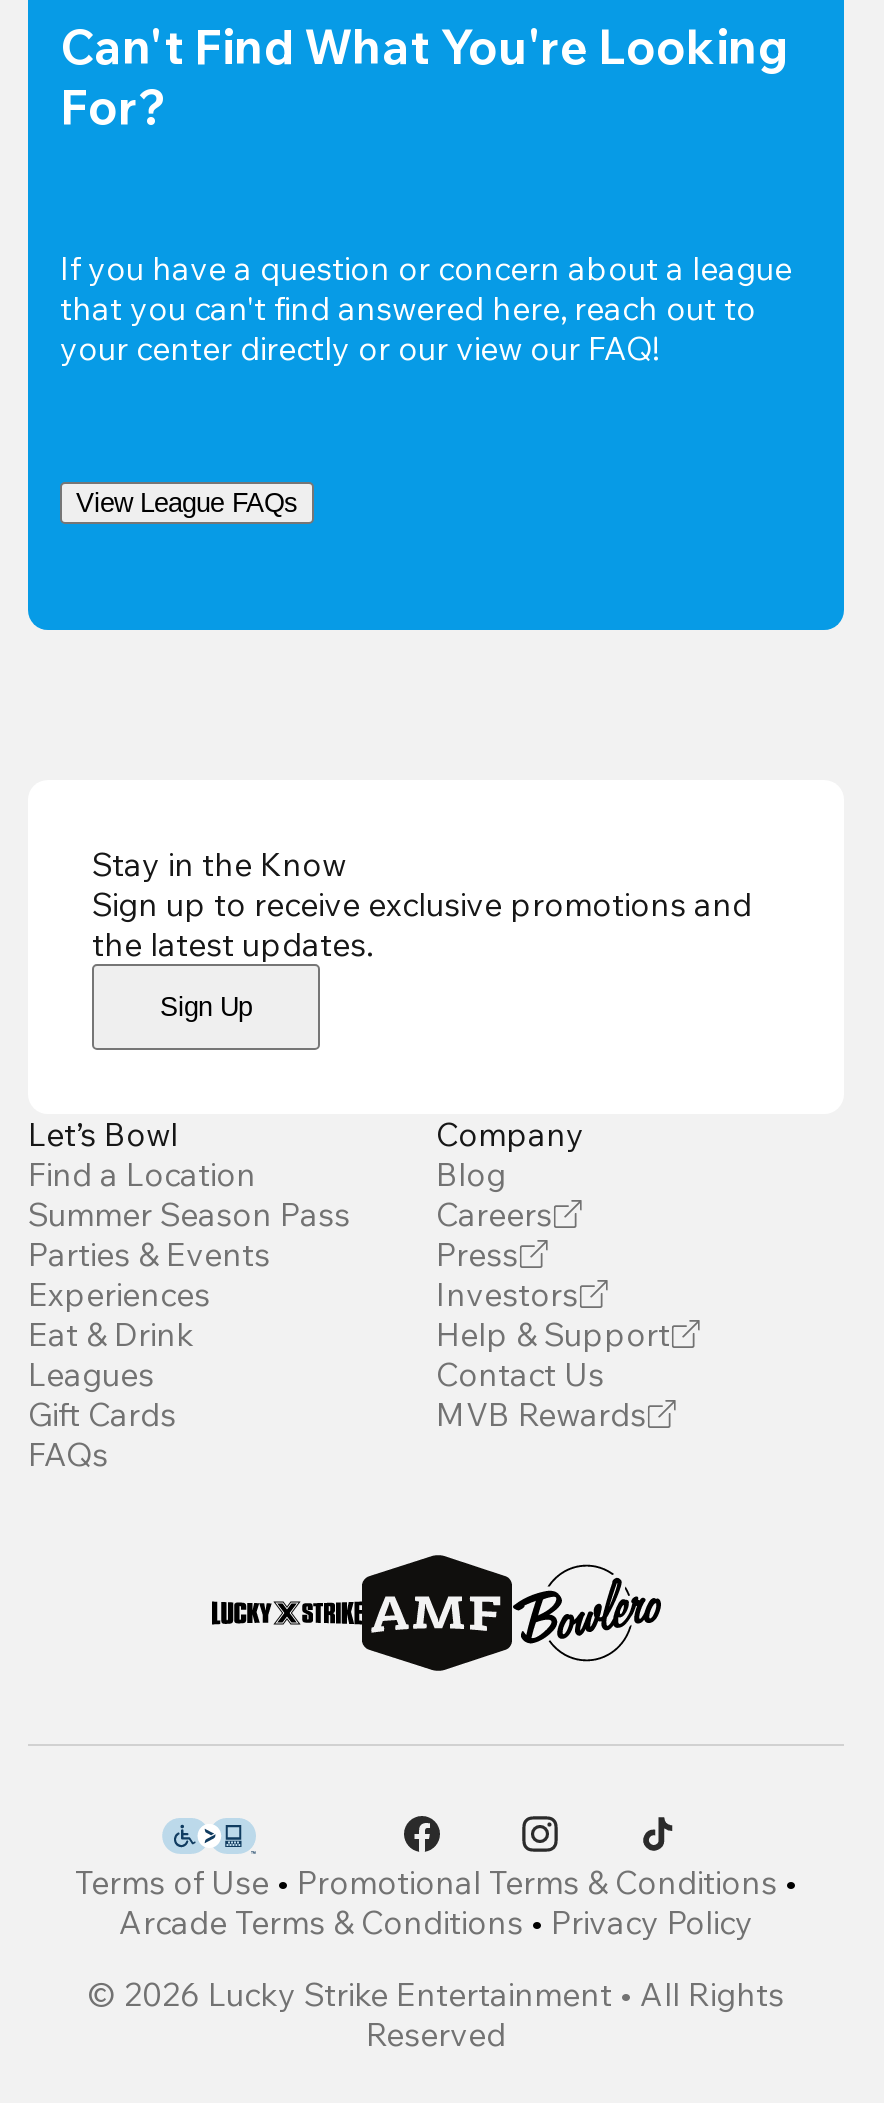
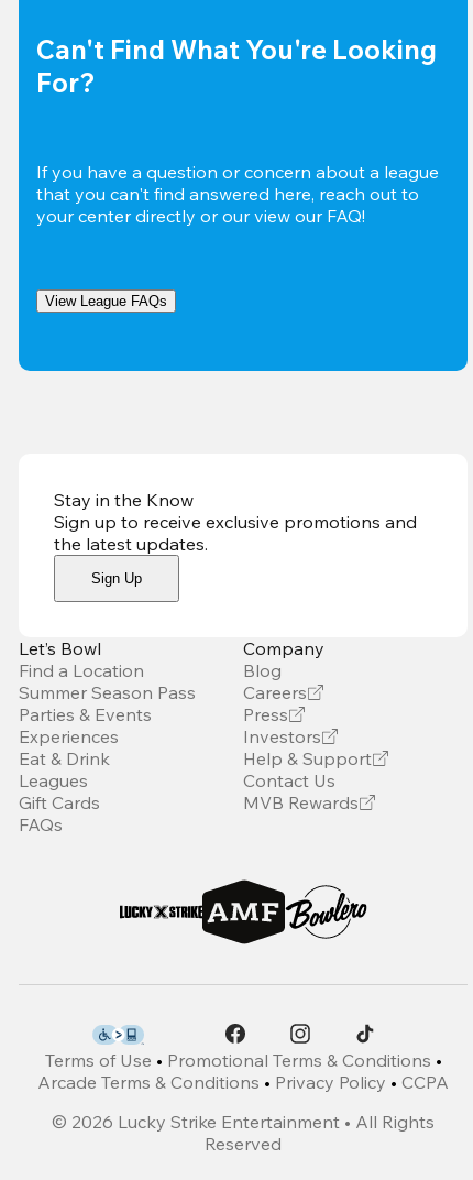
[119,1902,753,1942] Arcade Terms & Conditions • Privacy Policy -> [37,1071,449,1093] Arcade Terms & Conditions • Privacy Policy • CCPA

